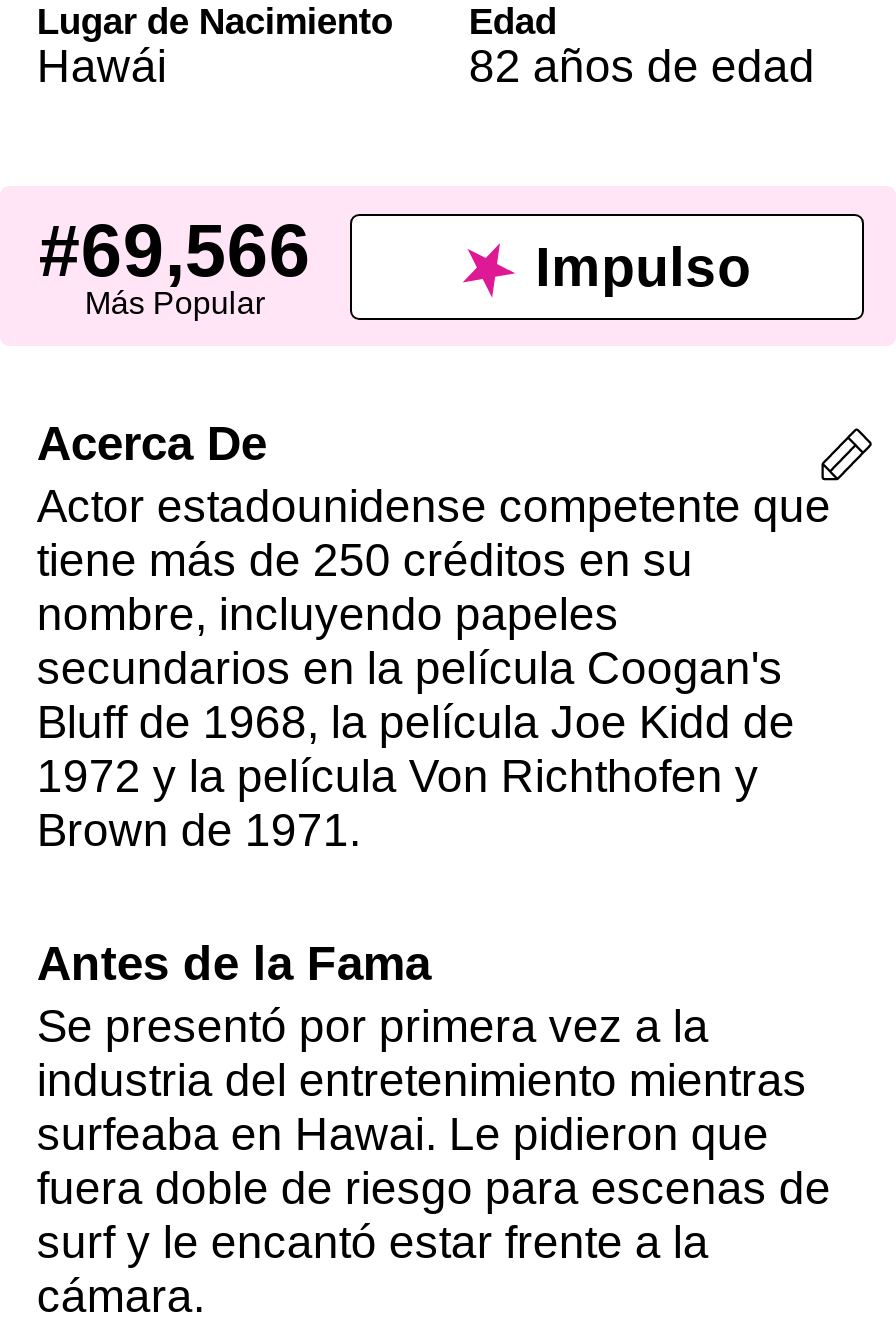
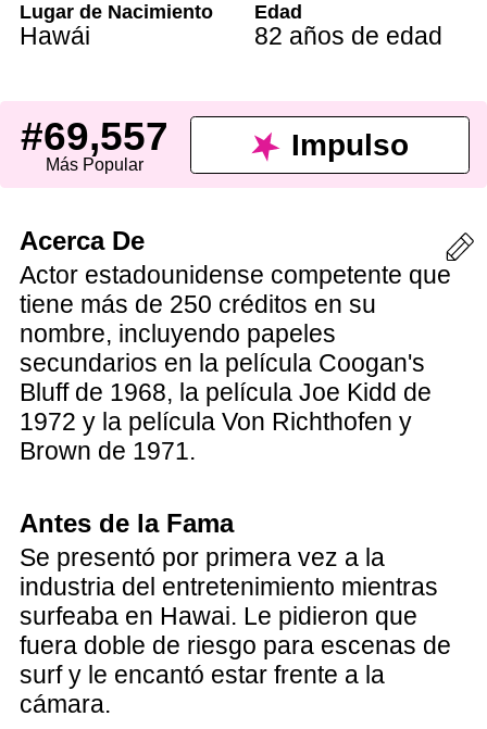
[39,209,311,291] #69,566 -> [21,114,169,158] #69,557

